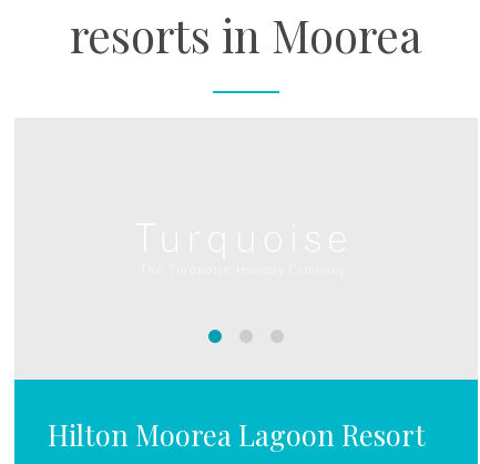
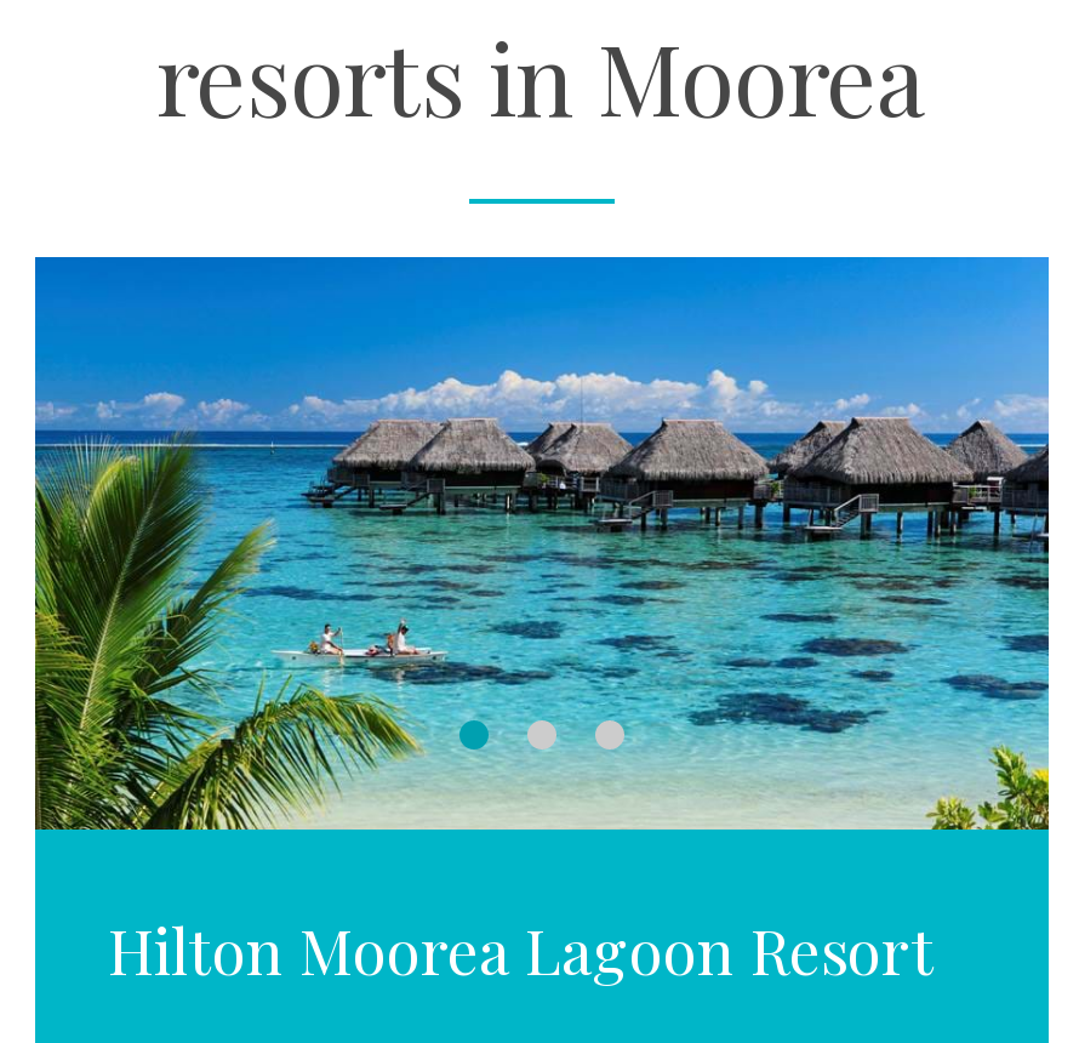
none -> [33,255,1051,832] [image]

